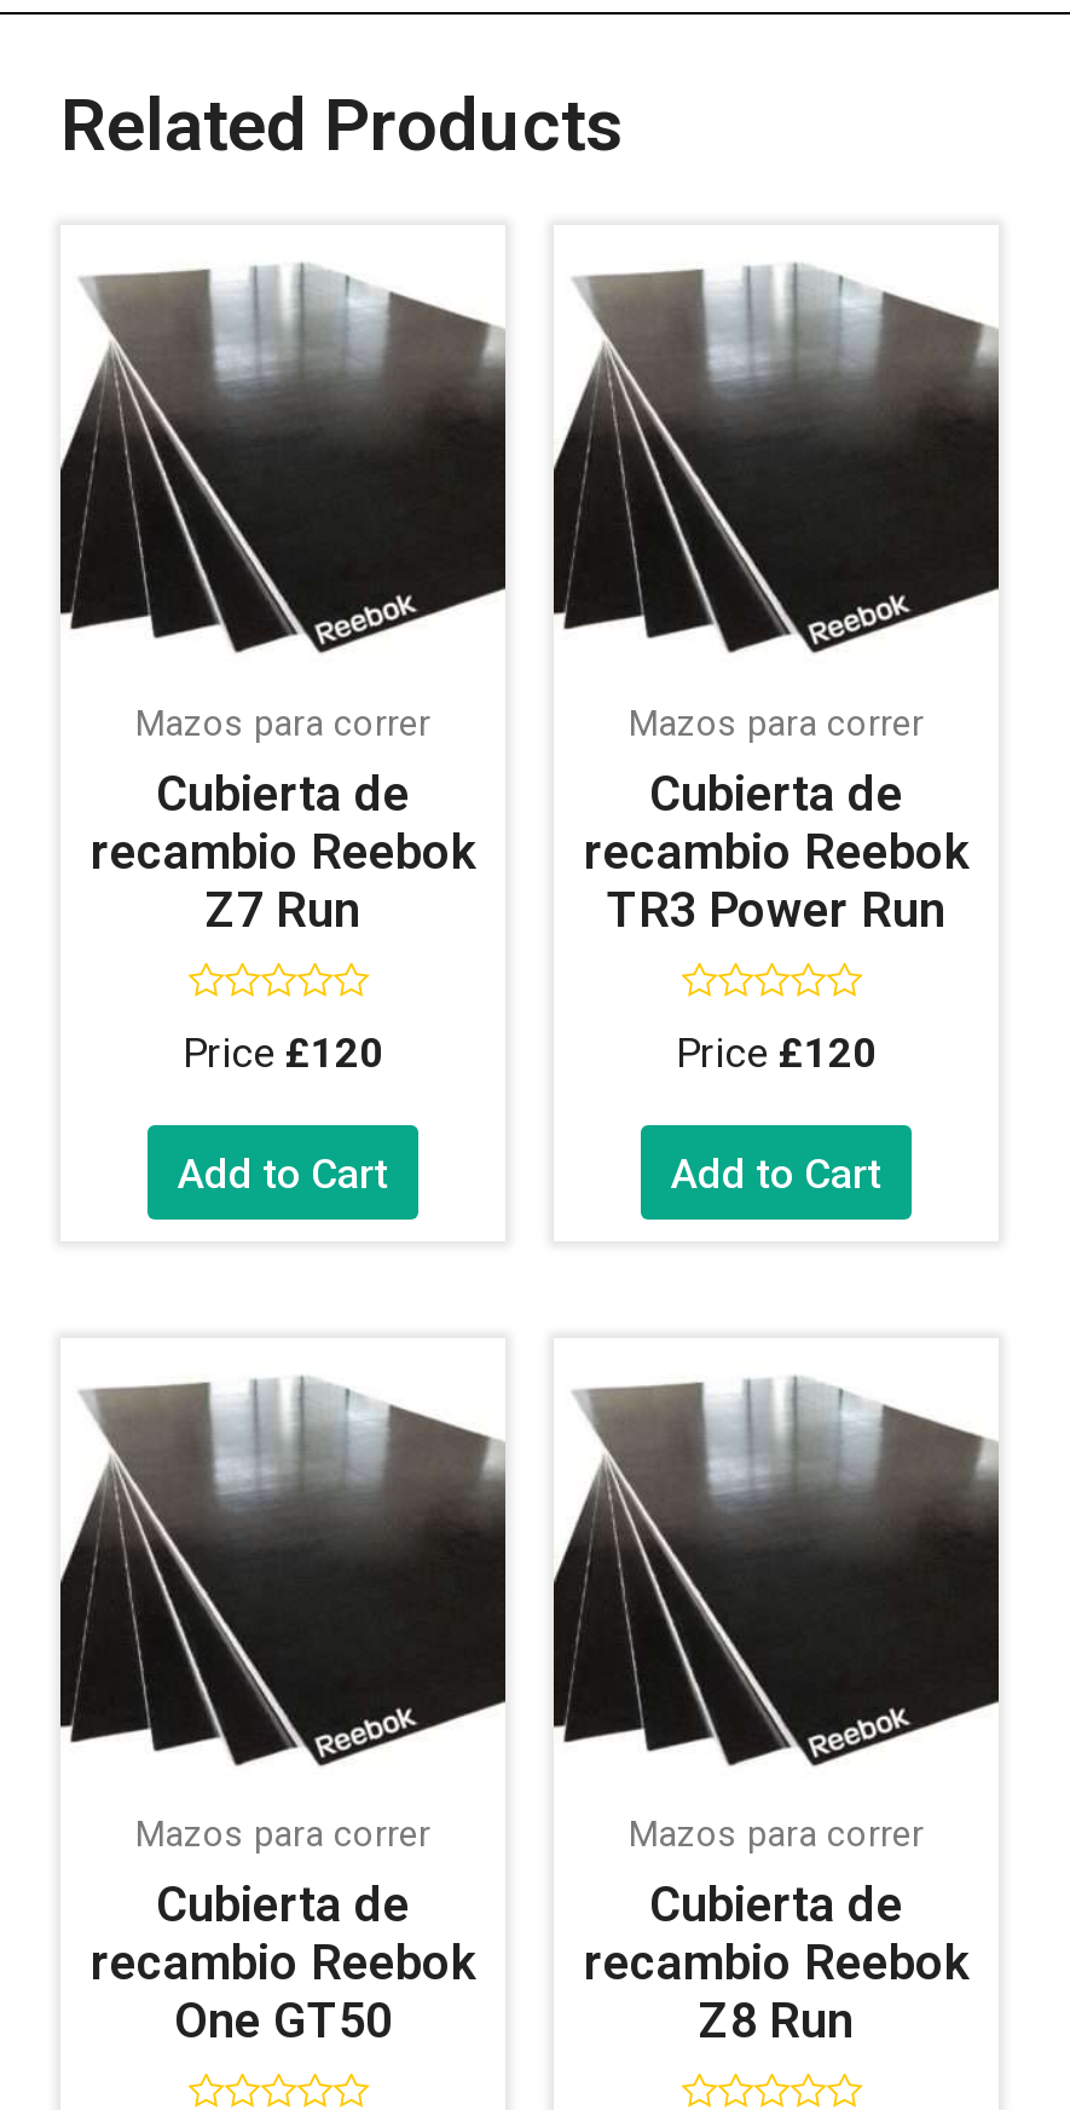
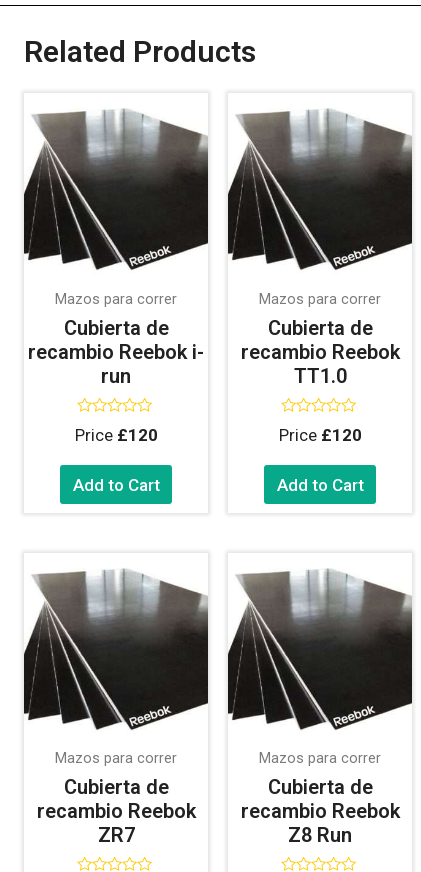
[91,823,475,939] recambio Reebok | Z7 Run -> [28,340,204,388] recambio Reebok i- | run
[607,881,945,939] TR3 Power Run -> [293,364,346,388] TT1.0
[174,1992,392,2050] One GT50 -> [97,823,134,847] ZR7

